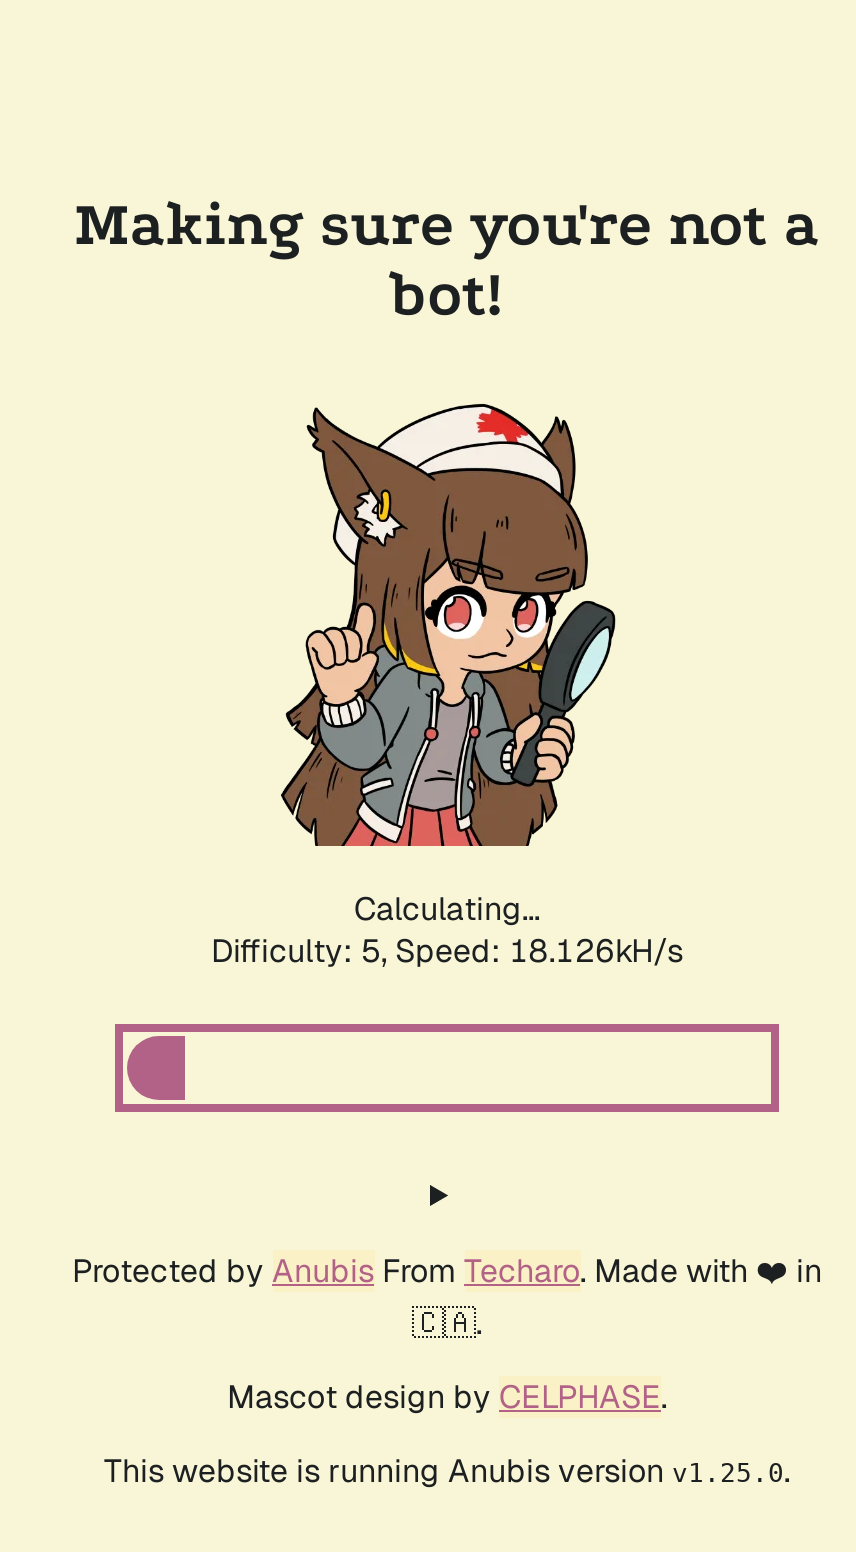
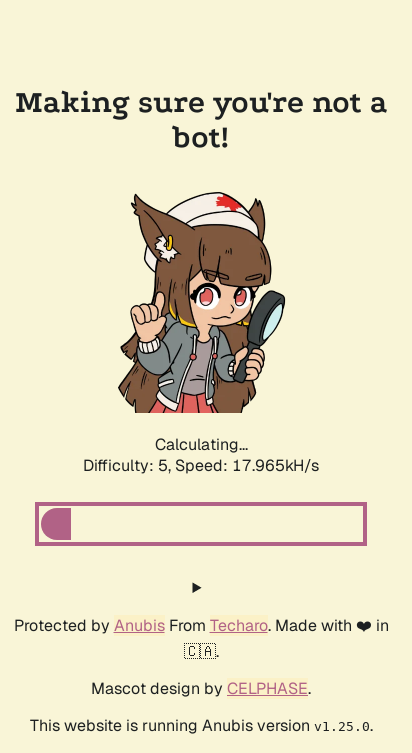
[211,930,683,972] Difficulty: 5, Speed: 18.126kH/s -> [83,455,319,476] Difficulty: 5, Speed: 17.965kH/s

